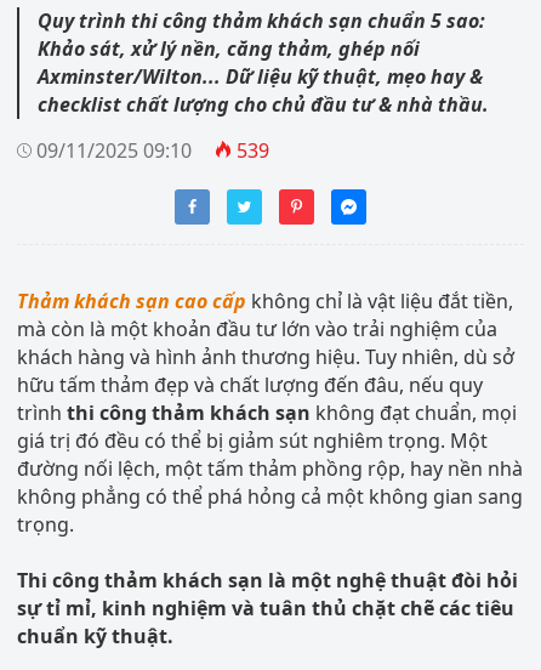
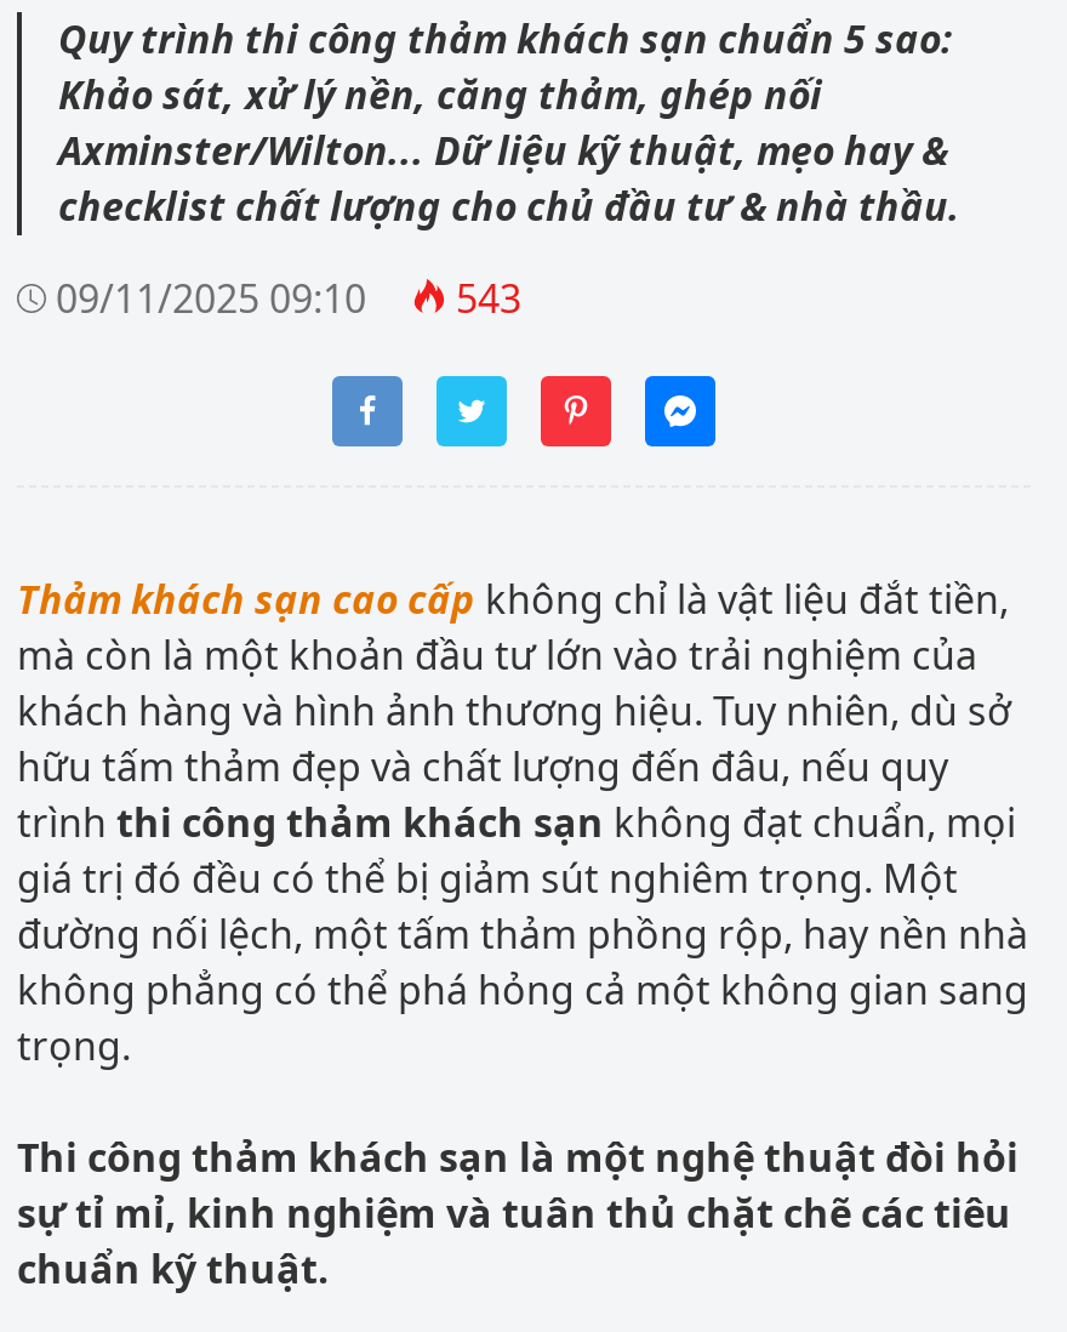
[32,137,269,164] 09/11/2025 09:10 539 -> [46,272,521,325] 09/11/2025 09:10 543

